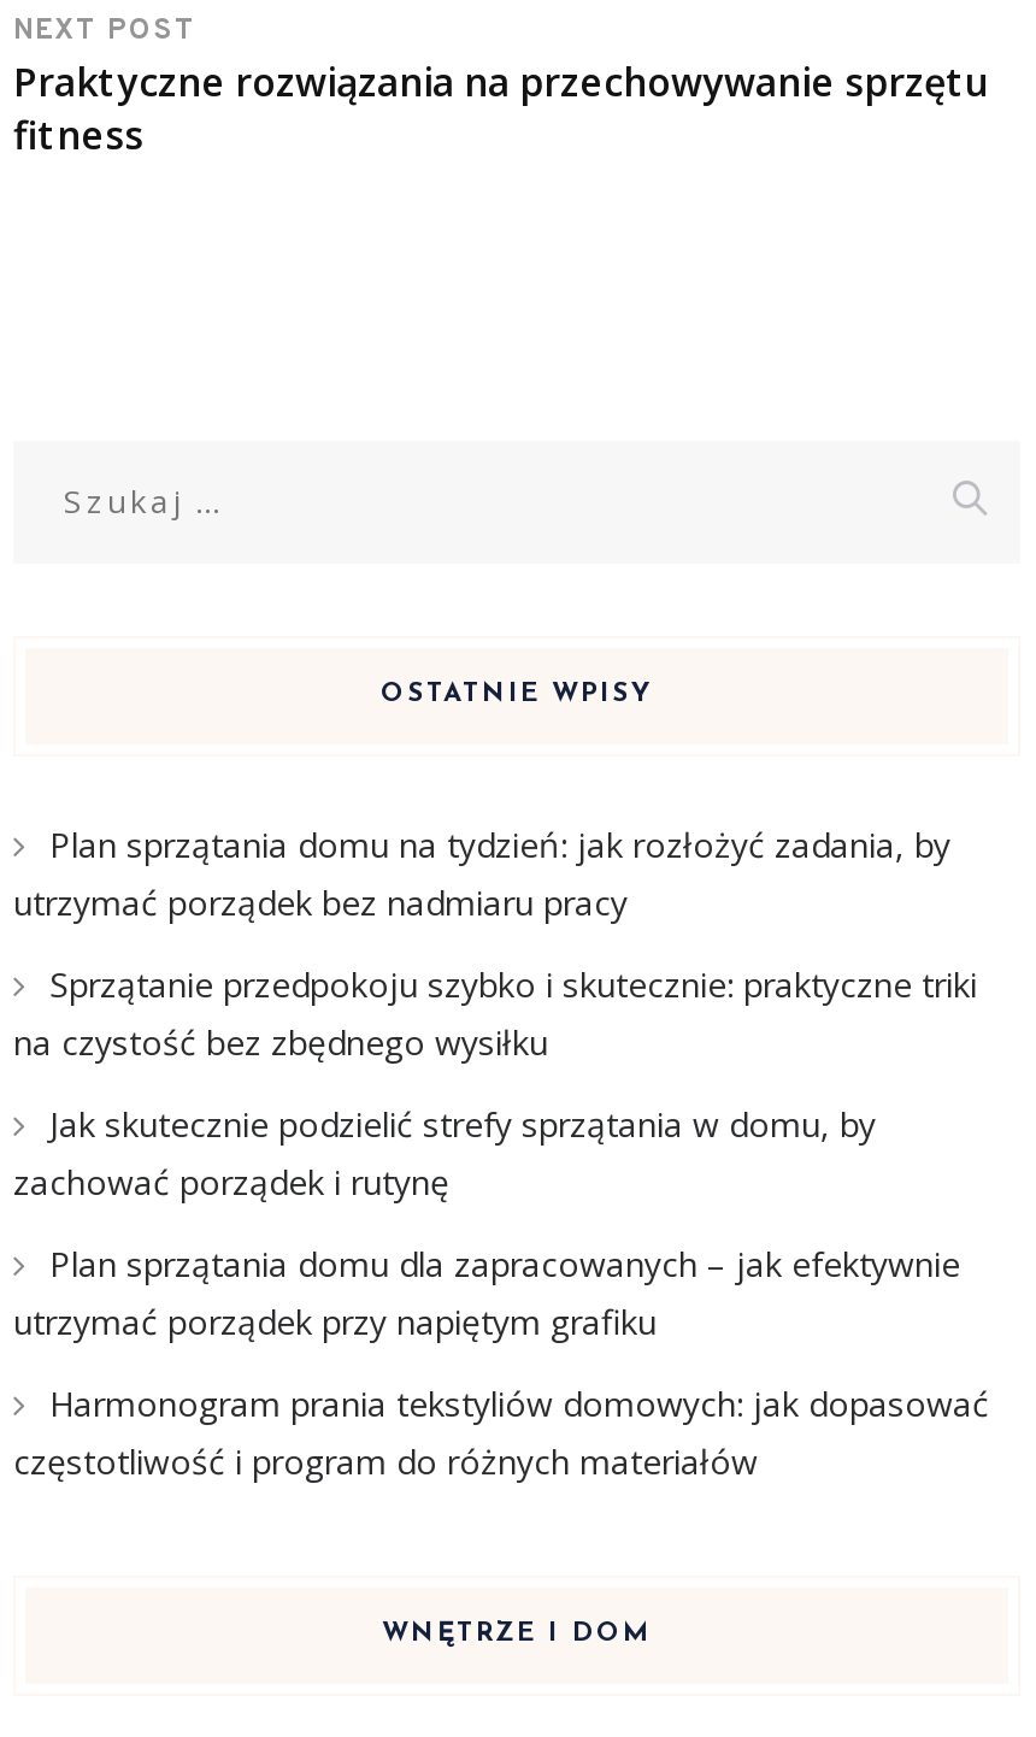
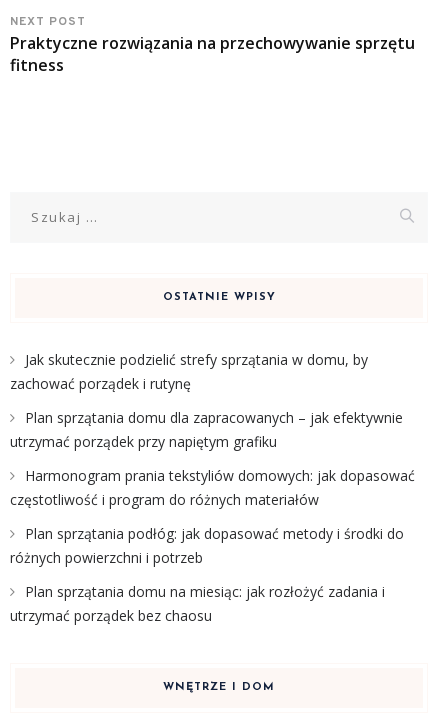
[13,820,977,1064] Plan sprzątania domu na tydzień: jak rozłożyć zadania, by | utrzymać porządek bez nadmiaru pracy | Sprzątanie przedpokoju szybko i skutecznie: praktyczne triki | na czystość bez zbędnego wysiłku -> none
moved [13,1100,989,1483] -> [10,349,415,508]: Jak skutecznie podzielić strefy sprzątania w domu, by | zachować porządek i rutynę | Plan sprzątania domu dla zapracowanych – jak efektywnie | utrzymać porządek przy napiętym grafiku | Harmonogram prania tekstyliów domowych: jak dopasować | częstotliwość i program do różnych materiałów
none -> [10,523,404,624] Plan sprzątania podłóg: jak dopasować metody i środki do | różnych powierzchni i potrzeb | Plan sprzątania domu na miesiąc: jak rozłożyć zadania i | utrzymać porządek bez chaosu

